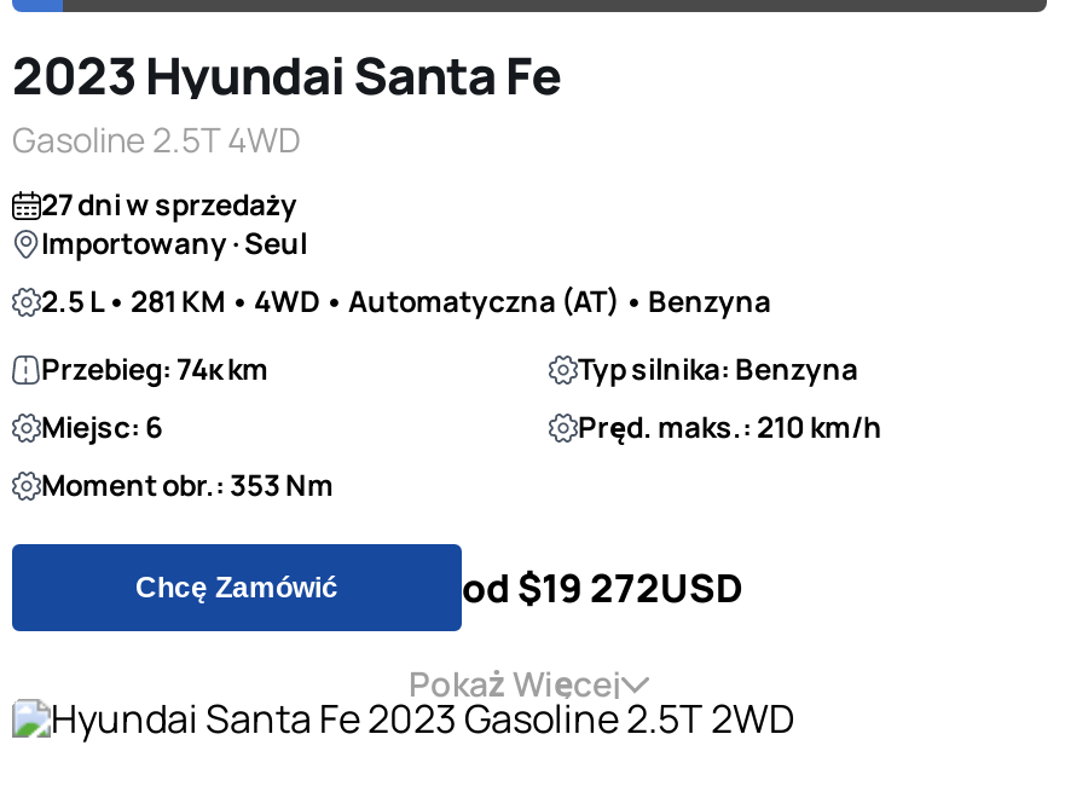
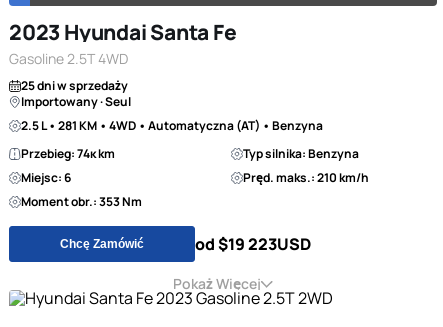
[41,184,297,225] 27 dni w sprzedaży -> [21,77,128,94] 25 dni w sprzedaży
[462,561,742,614] od $19 272USD -> [195,233,311,255] od $19 223USD

